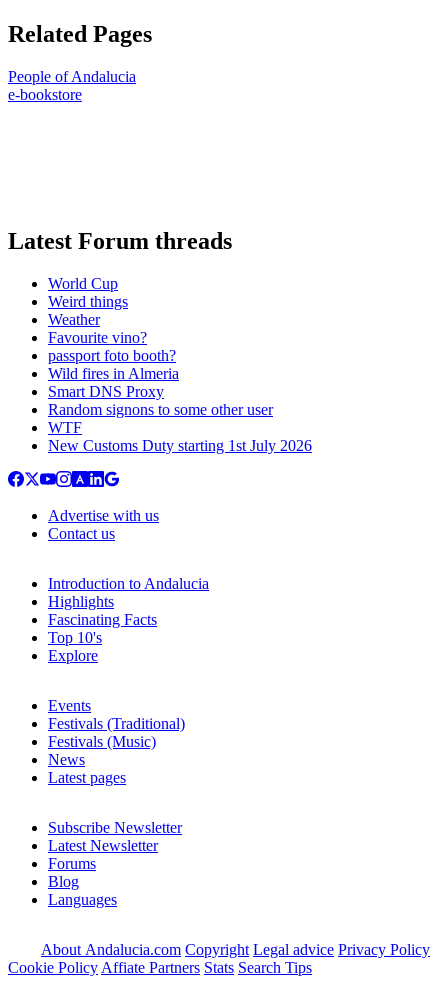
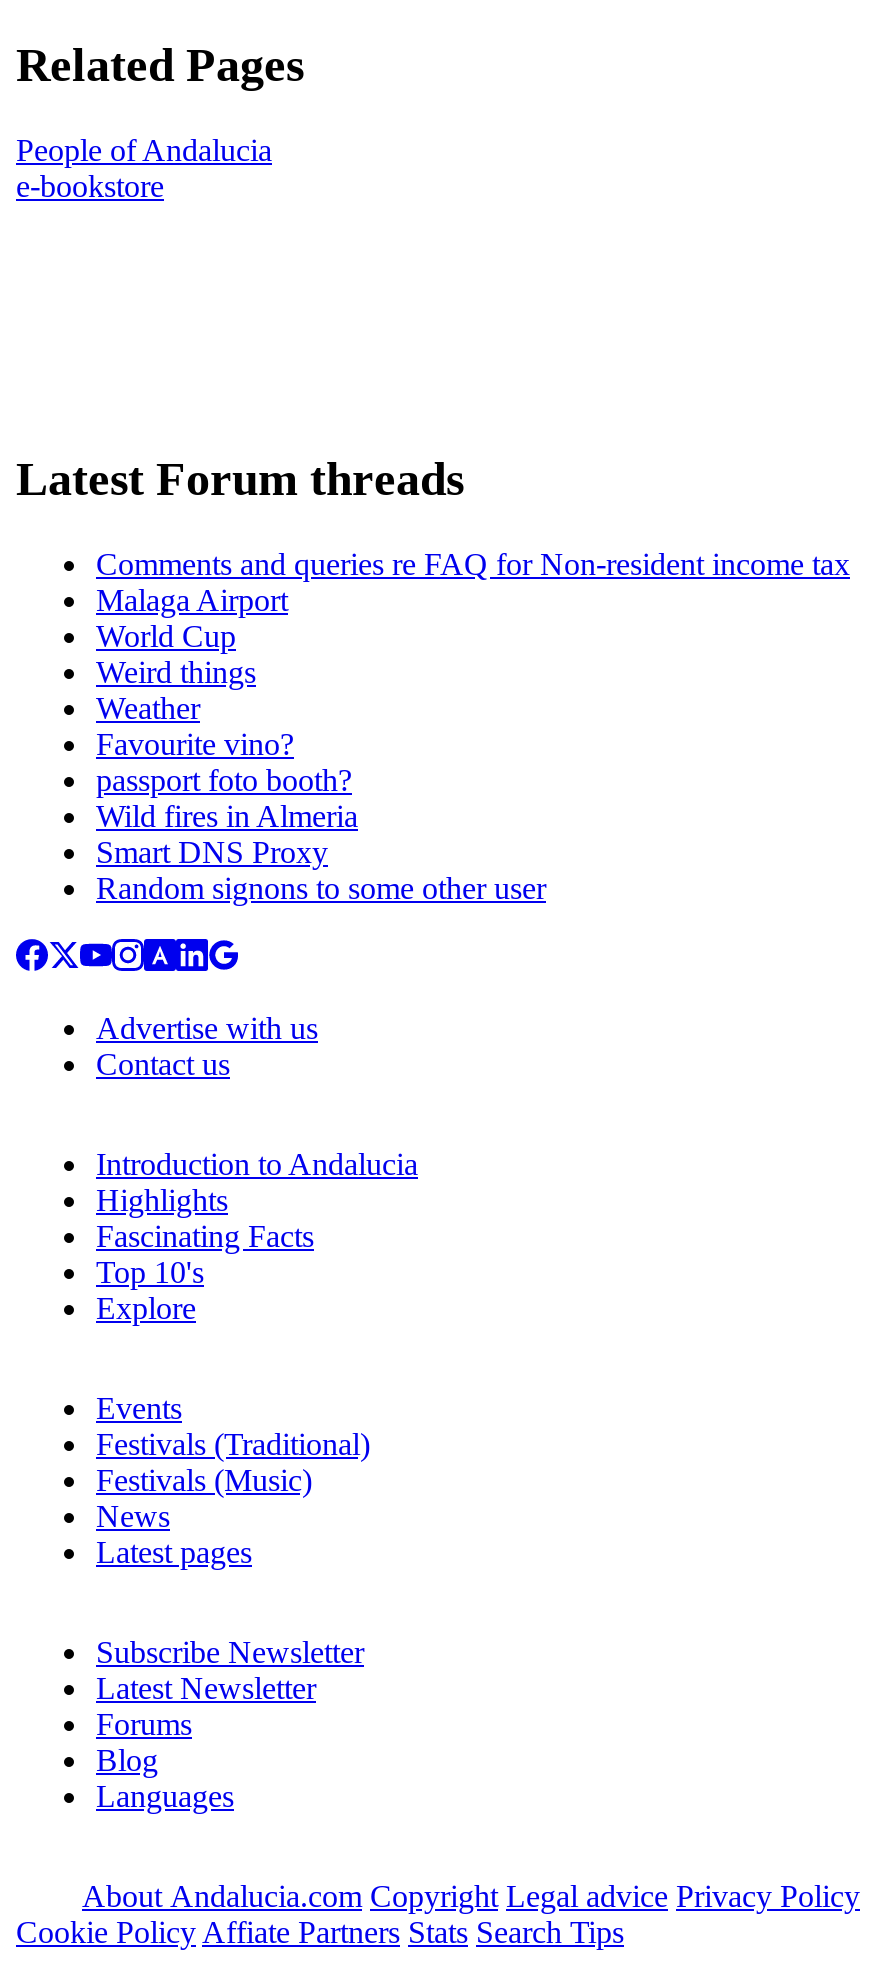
none -> [96,547,850,617] Comments and queries re FAQ for Non-resident income tax | Malaga Airport
moved [48,275,273,418] -> [96,619,546,905]: World Cup | Weird things | Weather | Favourite vino? | passport foto booth? | Wild fires in Almeria | Smart DNS Proxy | Random signons to some other user
[48,419,312,454] WTF | New Customs Duty starting 1st July 2026 -> none

